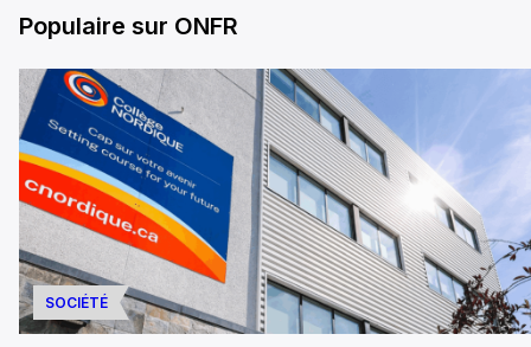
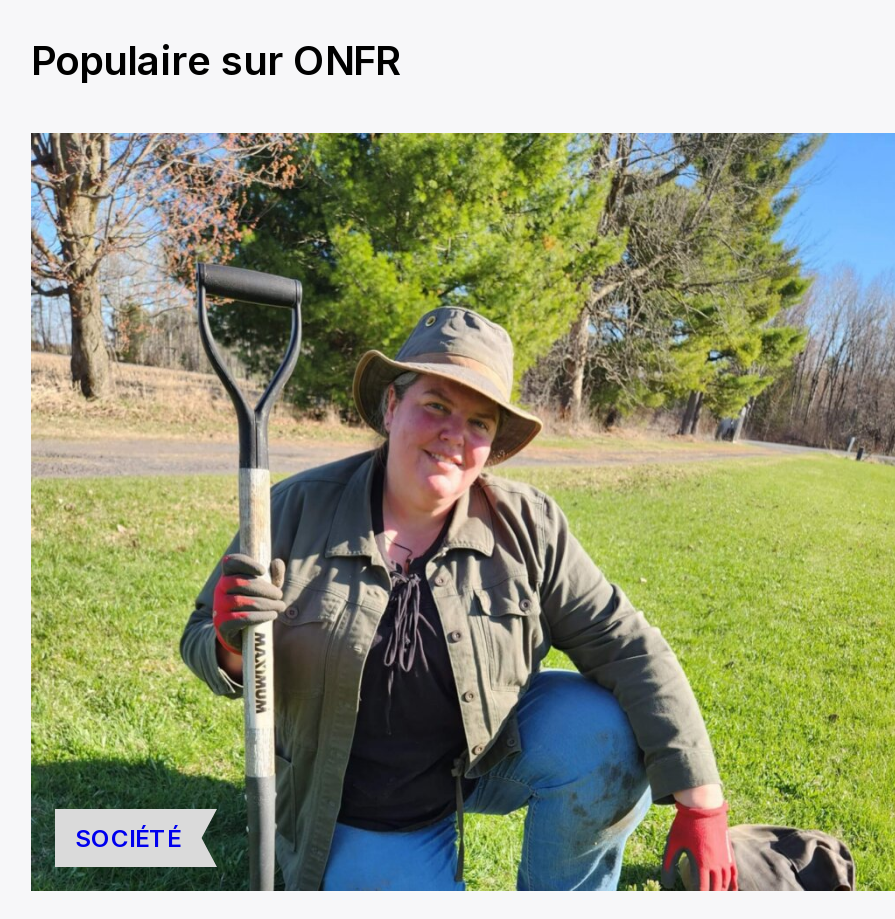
[18,68,527,335] [image] -> [29,131,889,893] [image]

